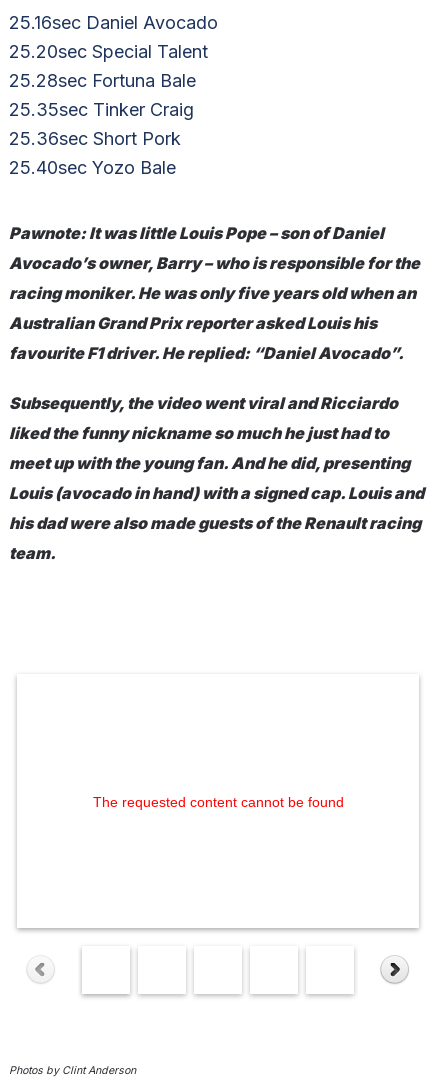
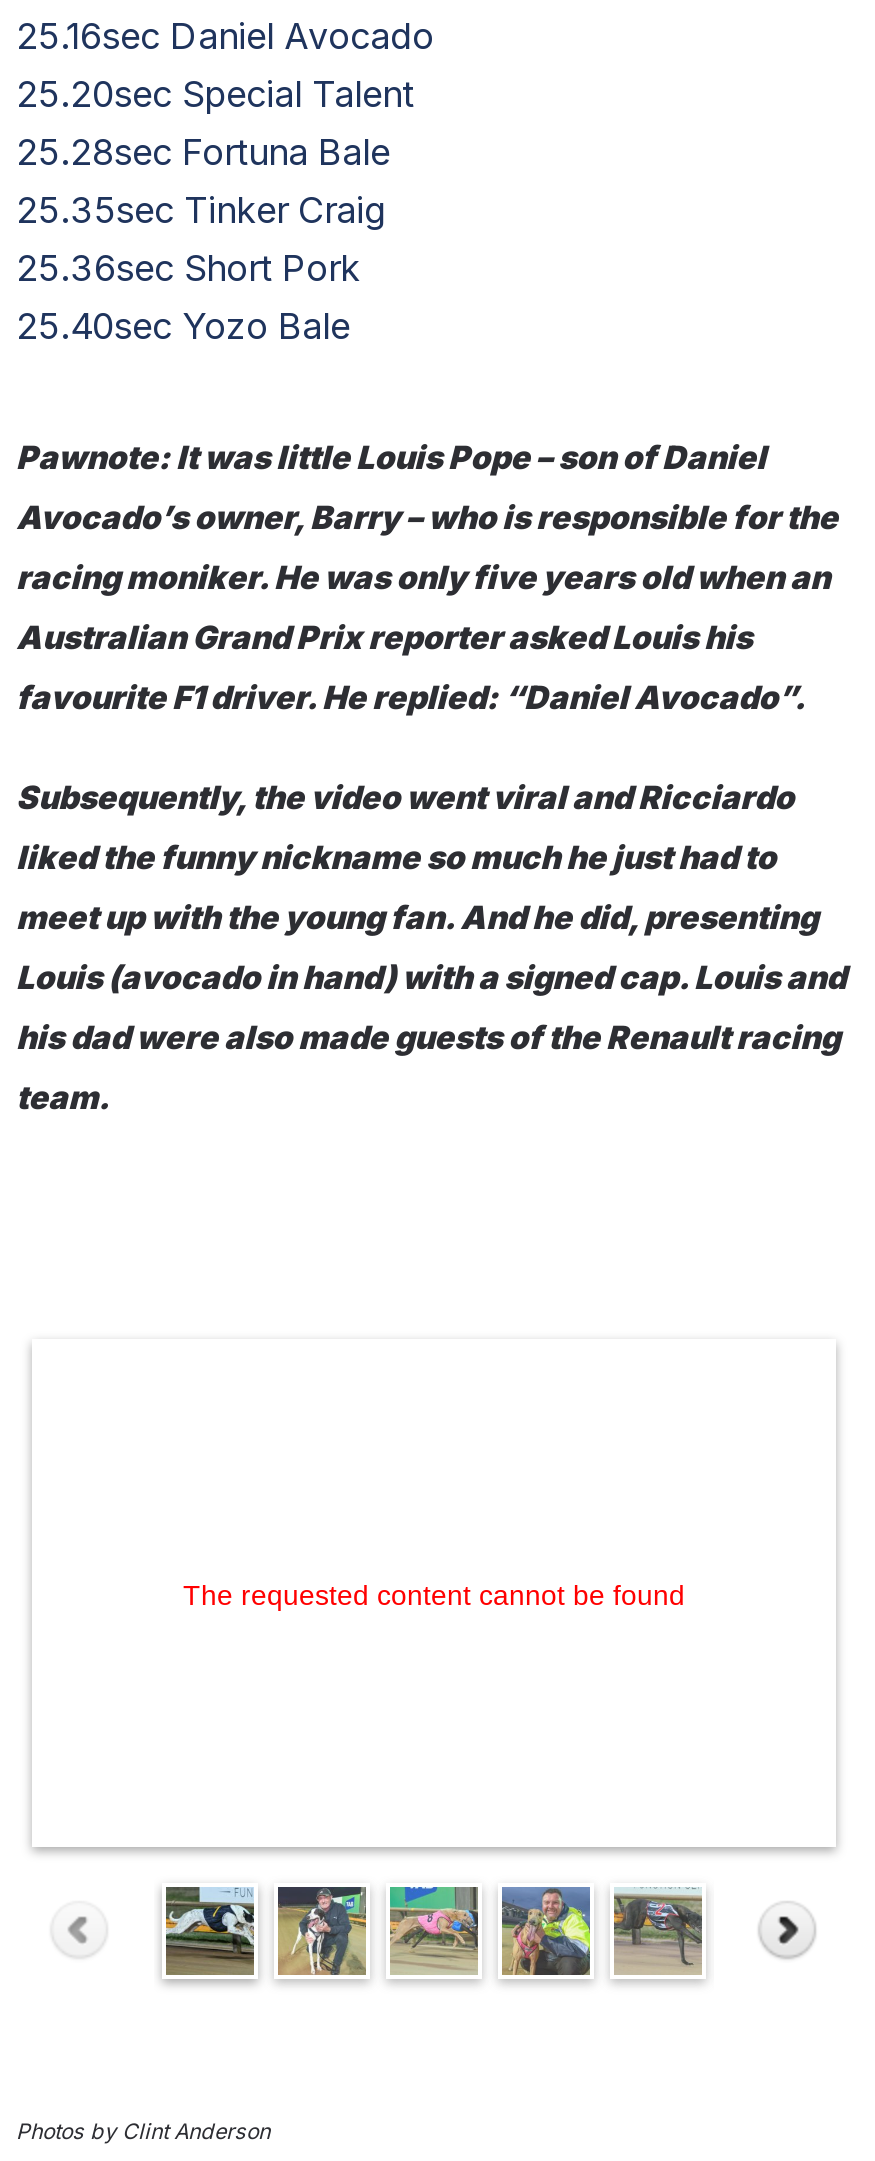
none -> [164,1885,256,1977] [image]
none -> [276,1885,368,1977] [image]
none -> [388,1885,480,1975] [image]
none -> [500,1885,592,1977] [image]
none -> [612,1887,704,1975] [image]

